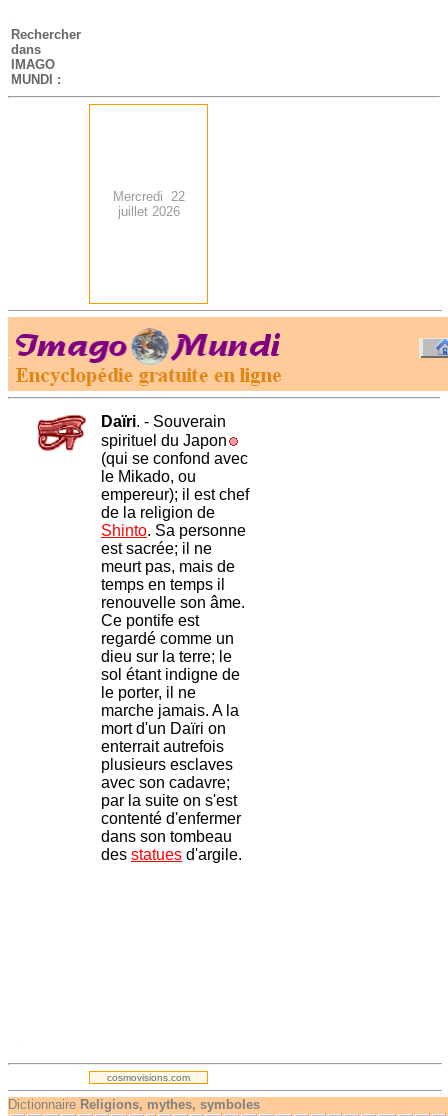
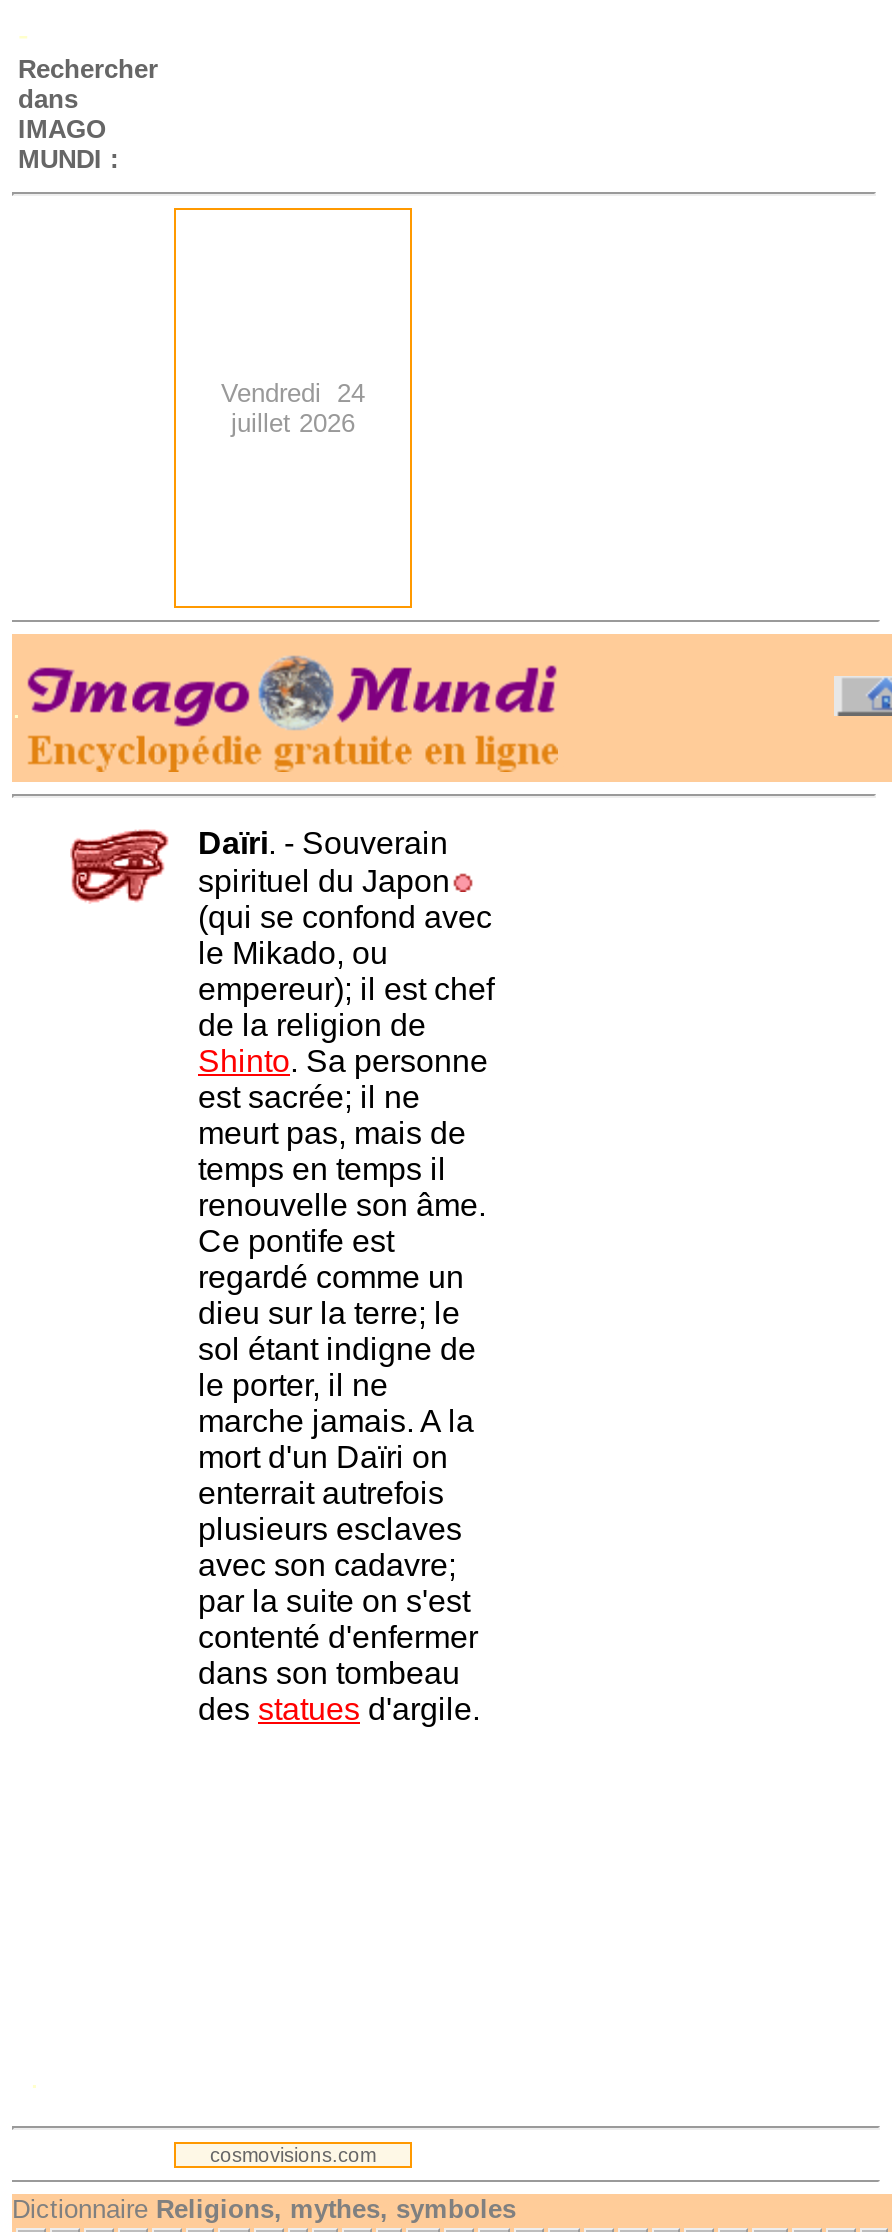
[112,189,184,204] Mercredi 22 -> [221,378,365,408] Vendredi 24

